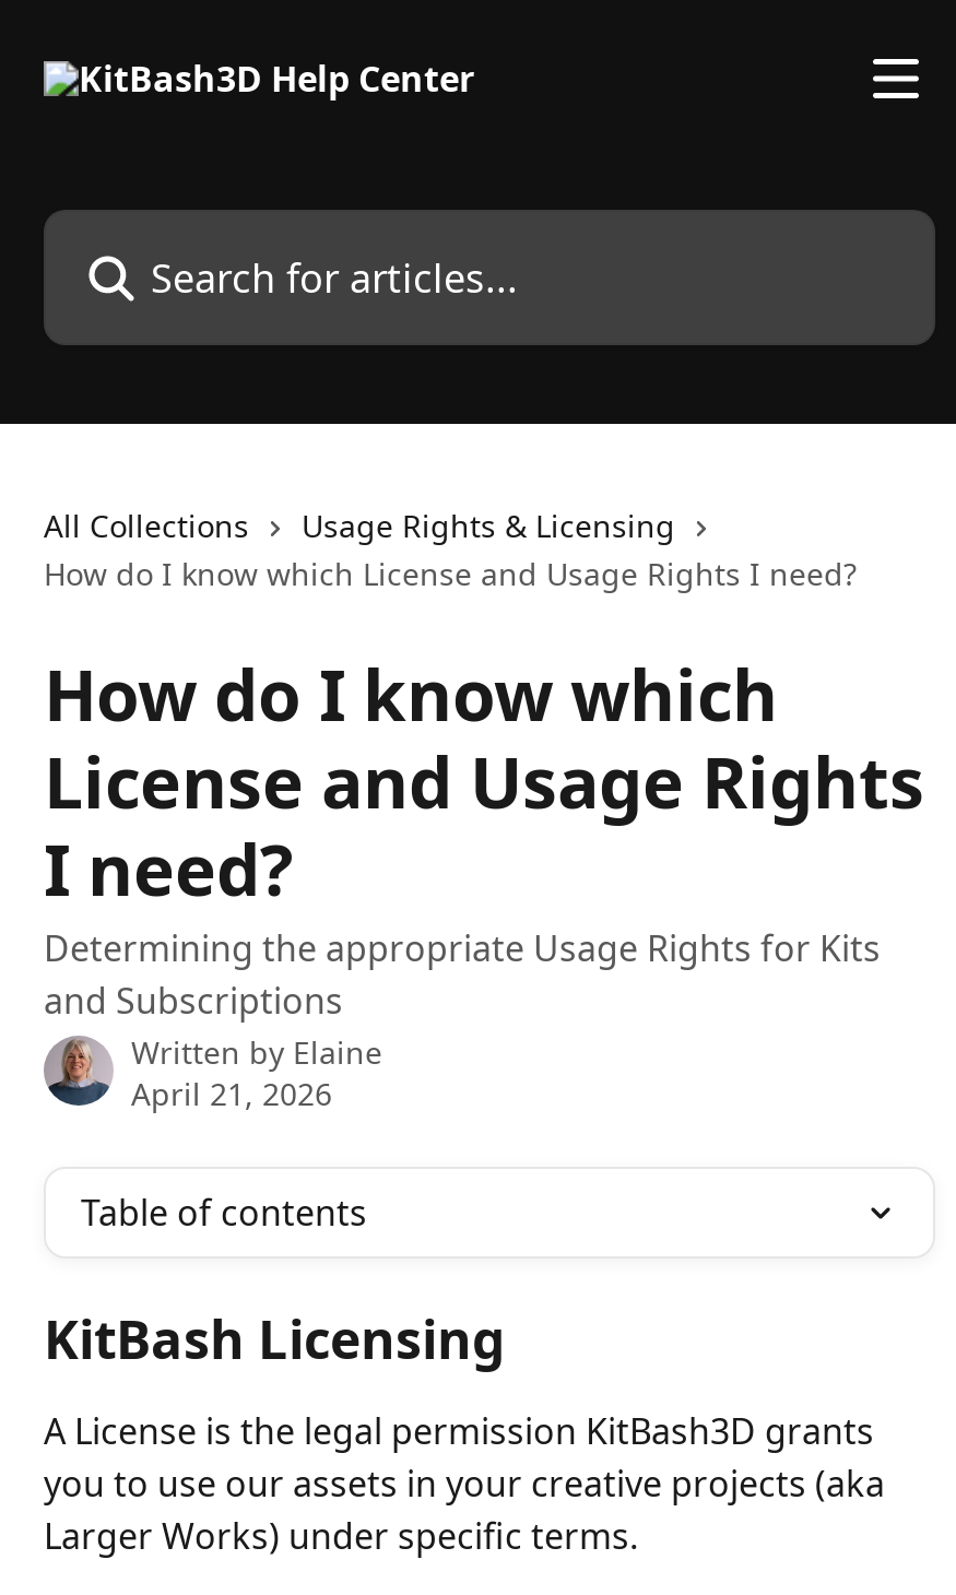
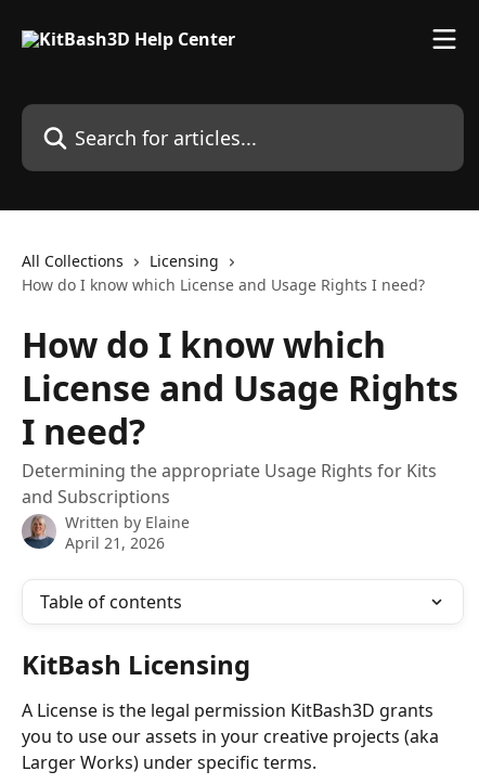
[302,505,675,546] Usage Rights & Licensing -> [150,250,219,271] Licensing

